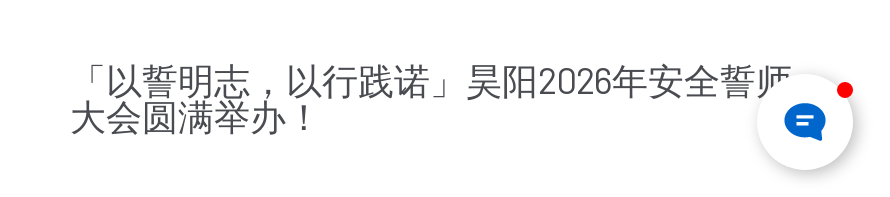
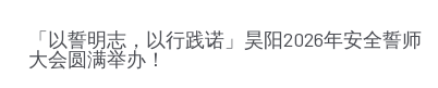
[759,76,863,180] [image] -> none

